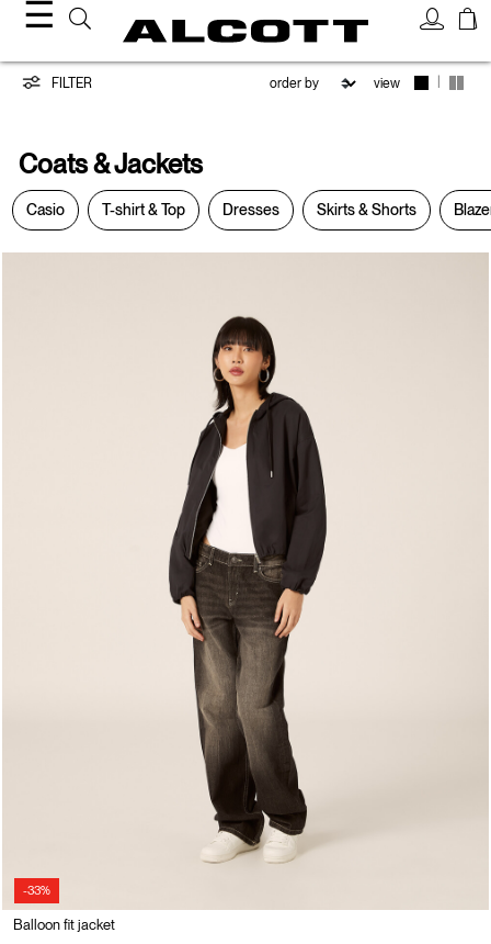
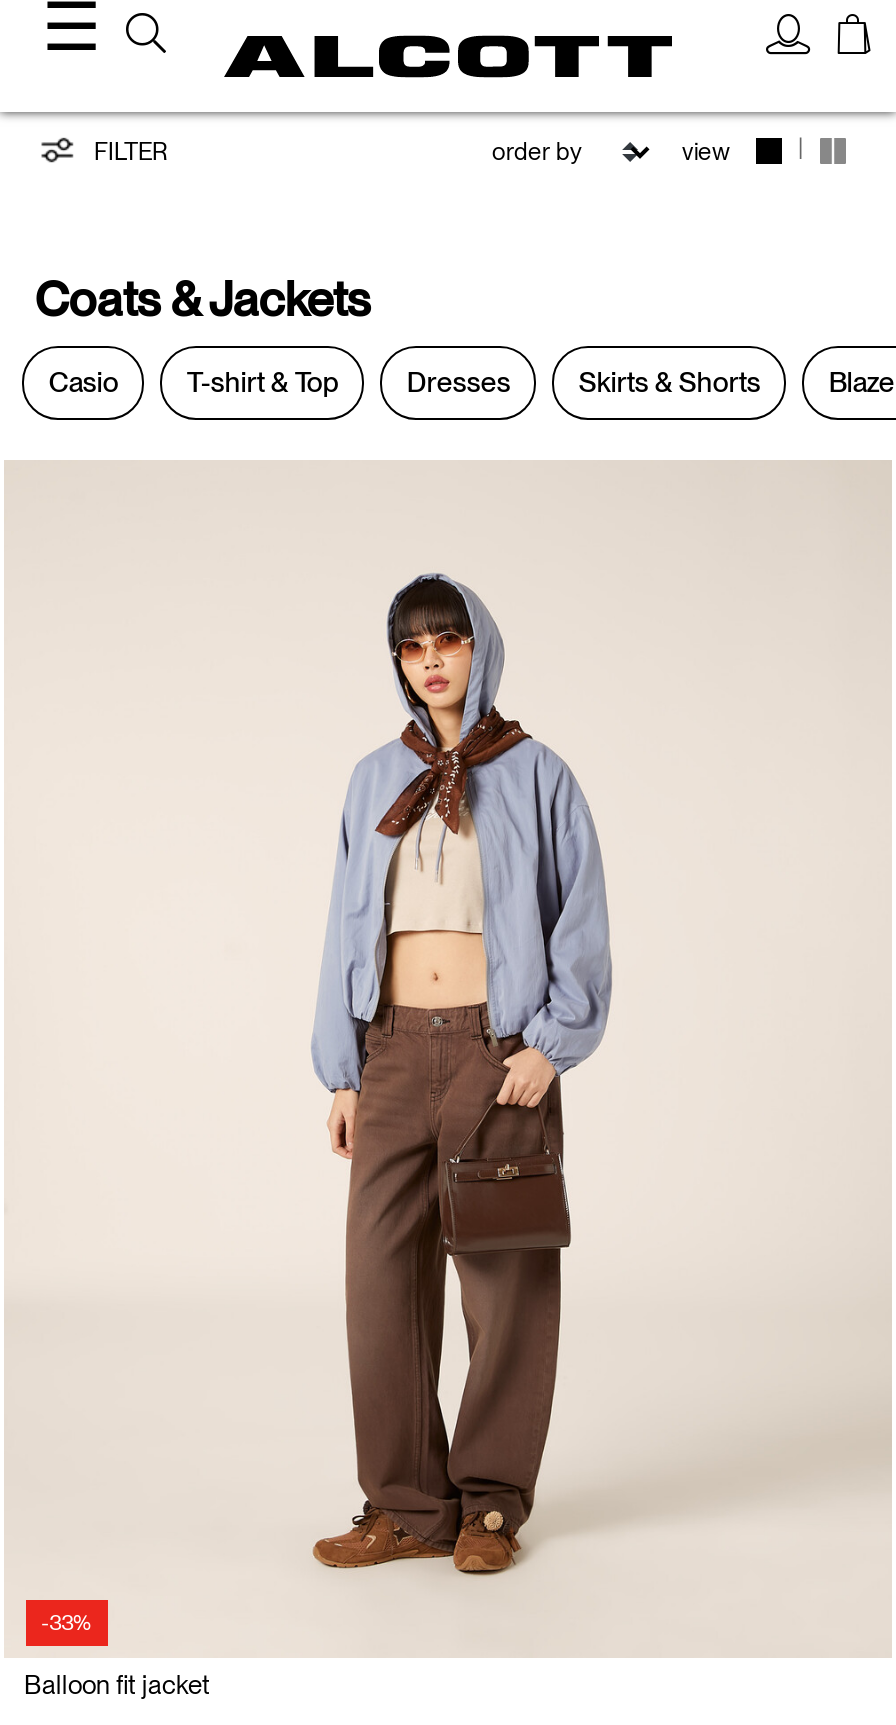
[168,316,335,865] [image] -> [308,574,614,1578] [image]

